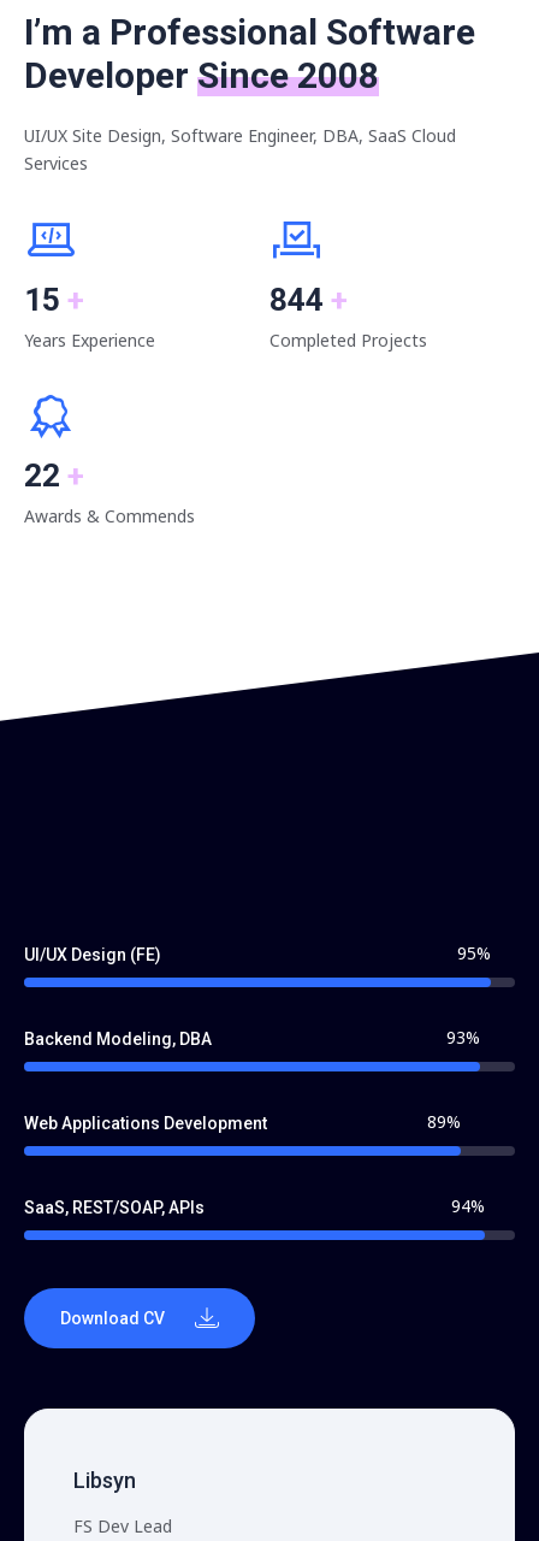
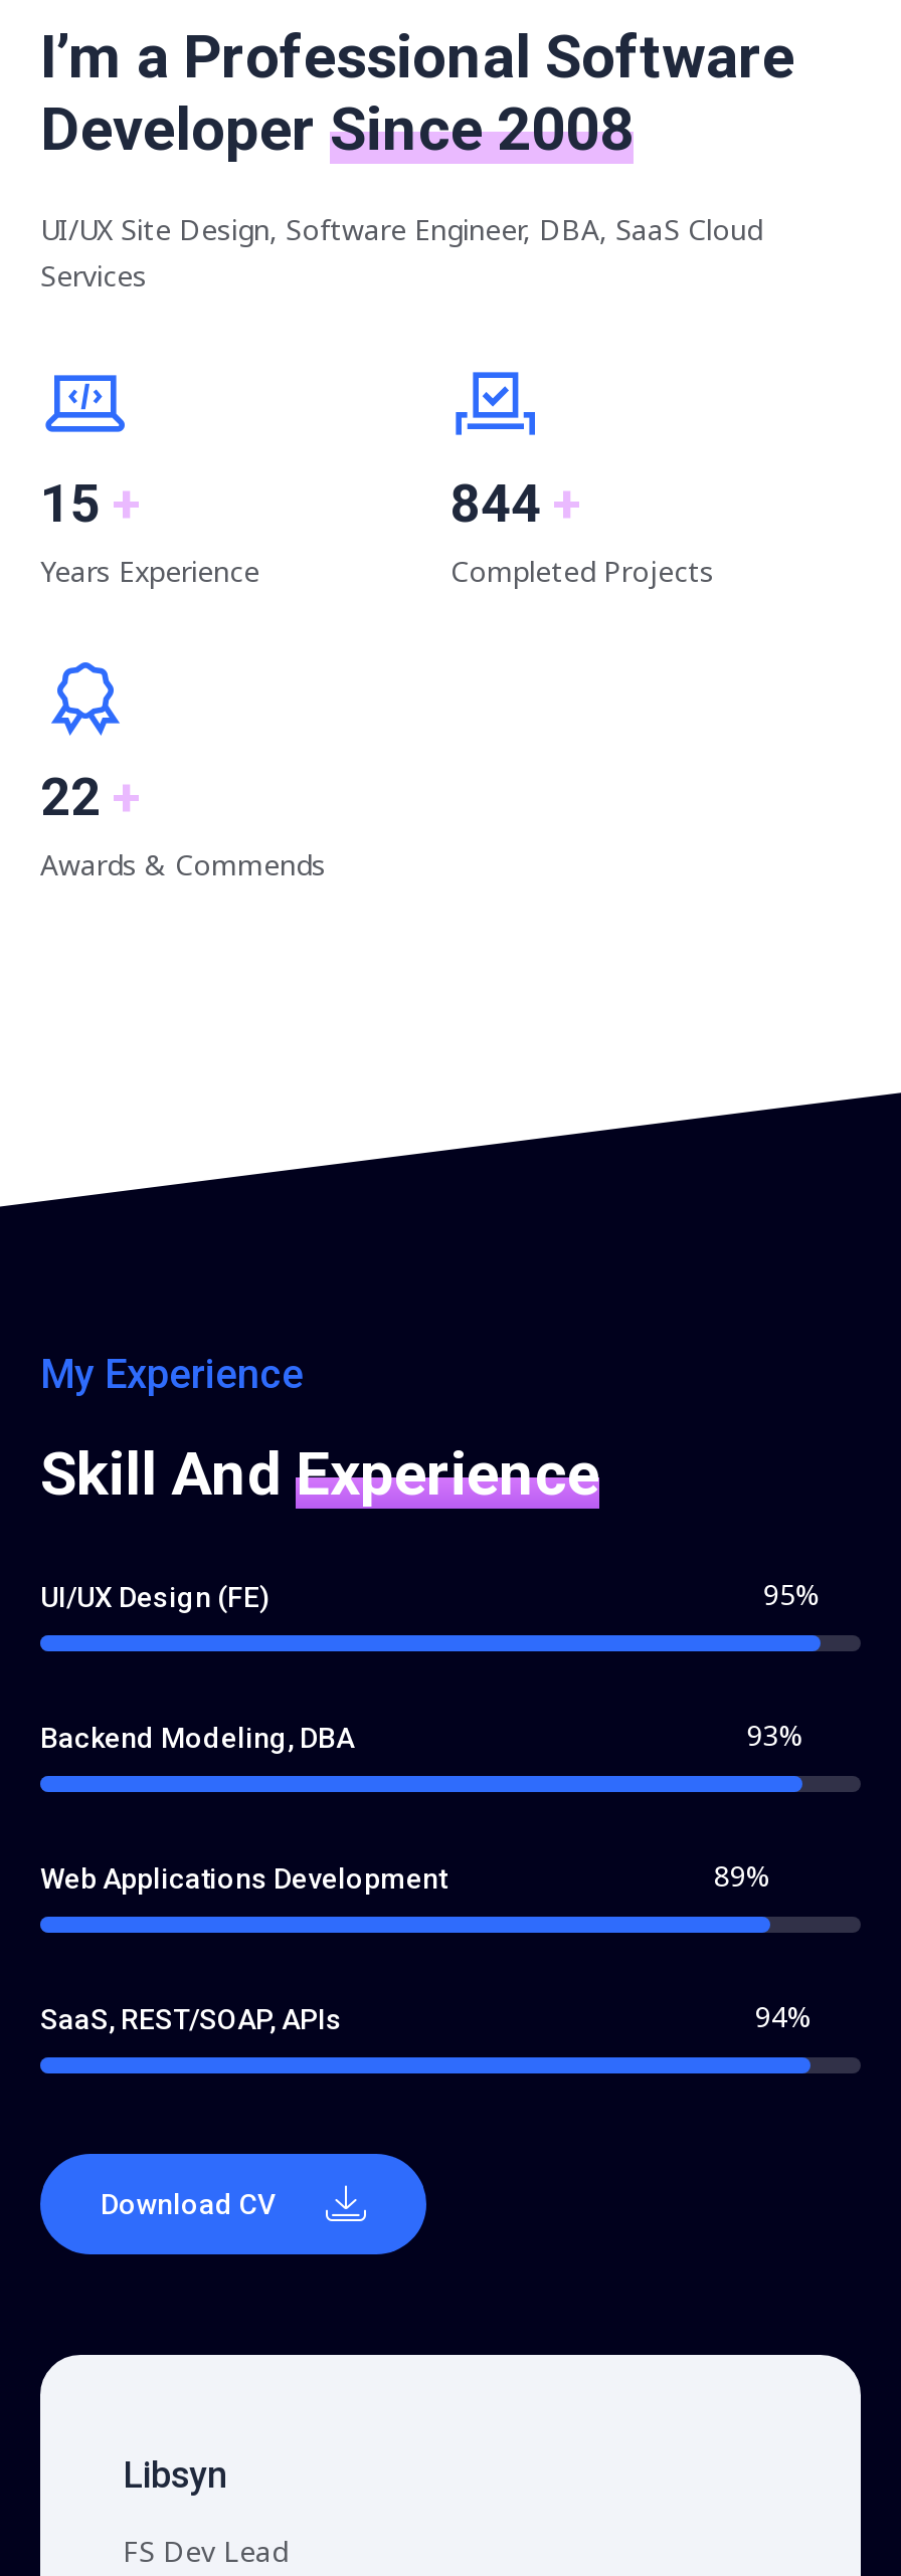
none -> [40,1349,599,1508] My Experience | Skill And Experience

